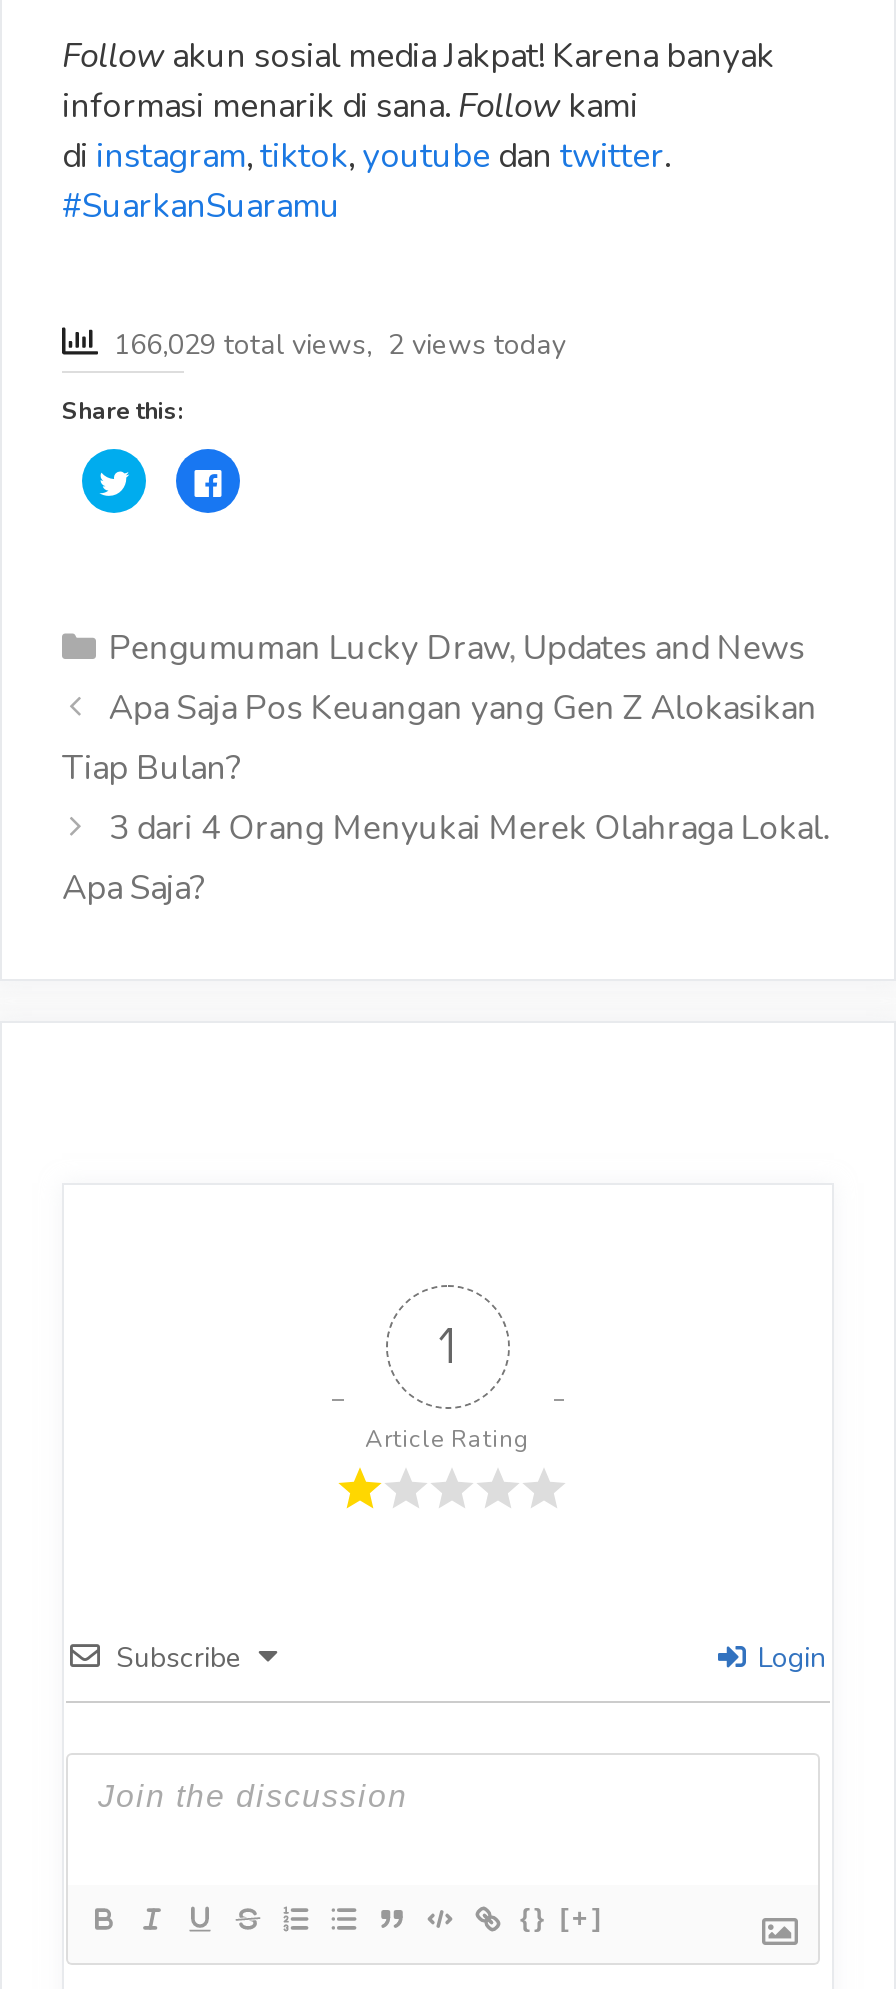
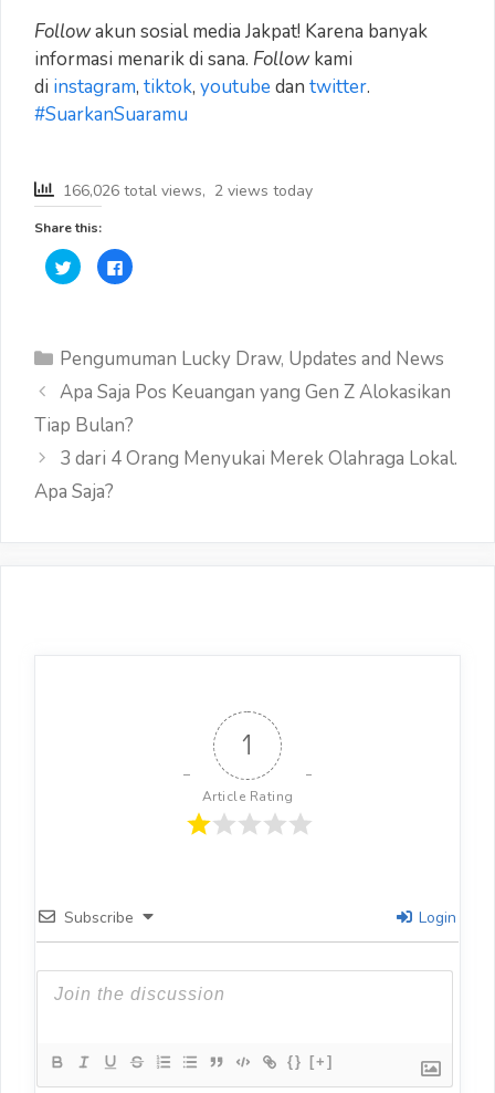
[98,326,566,364] 166,029 total views, 2 views today -> [54,181,313,202] 166,026 total views, 2 views today

